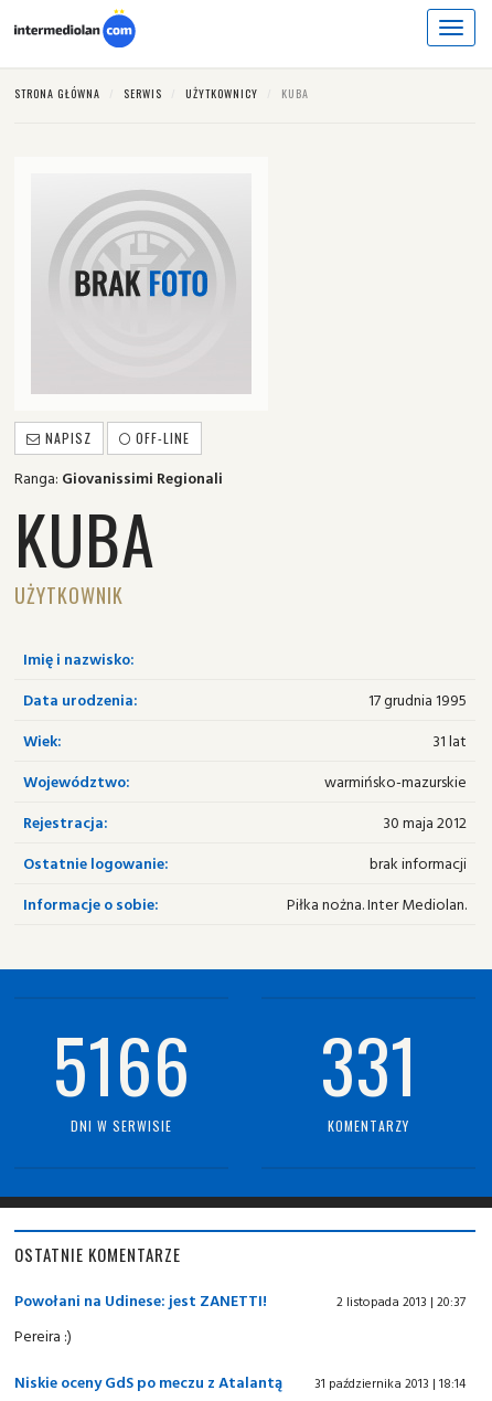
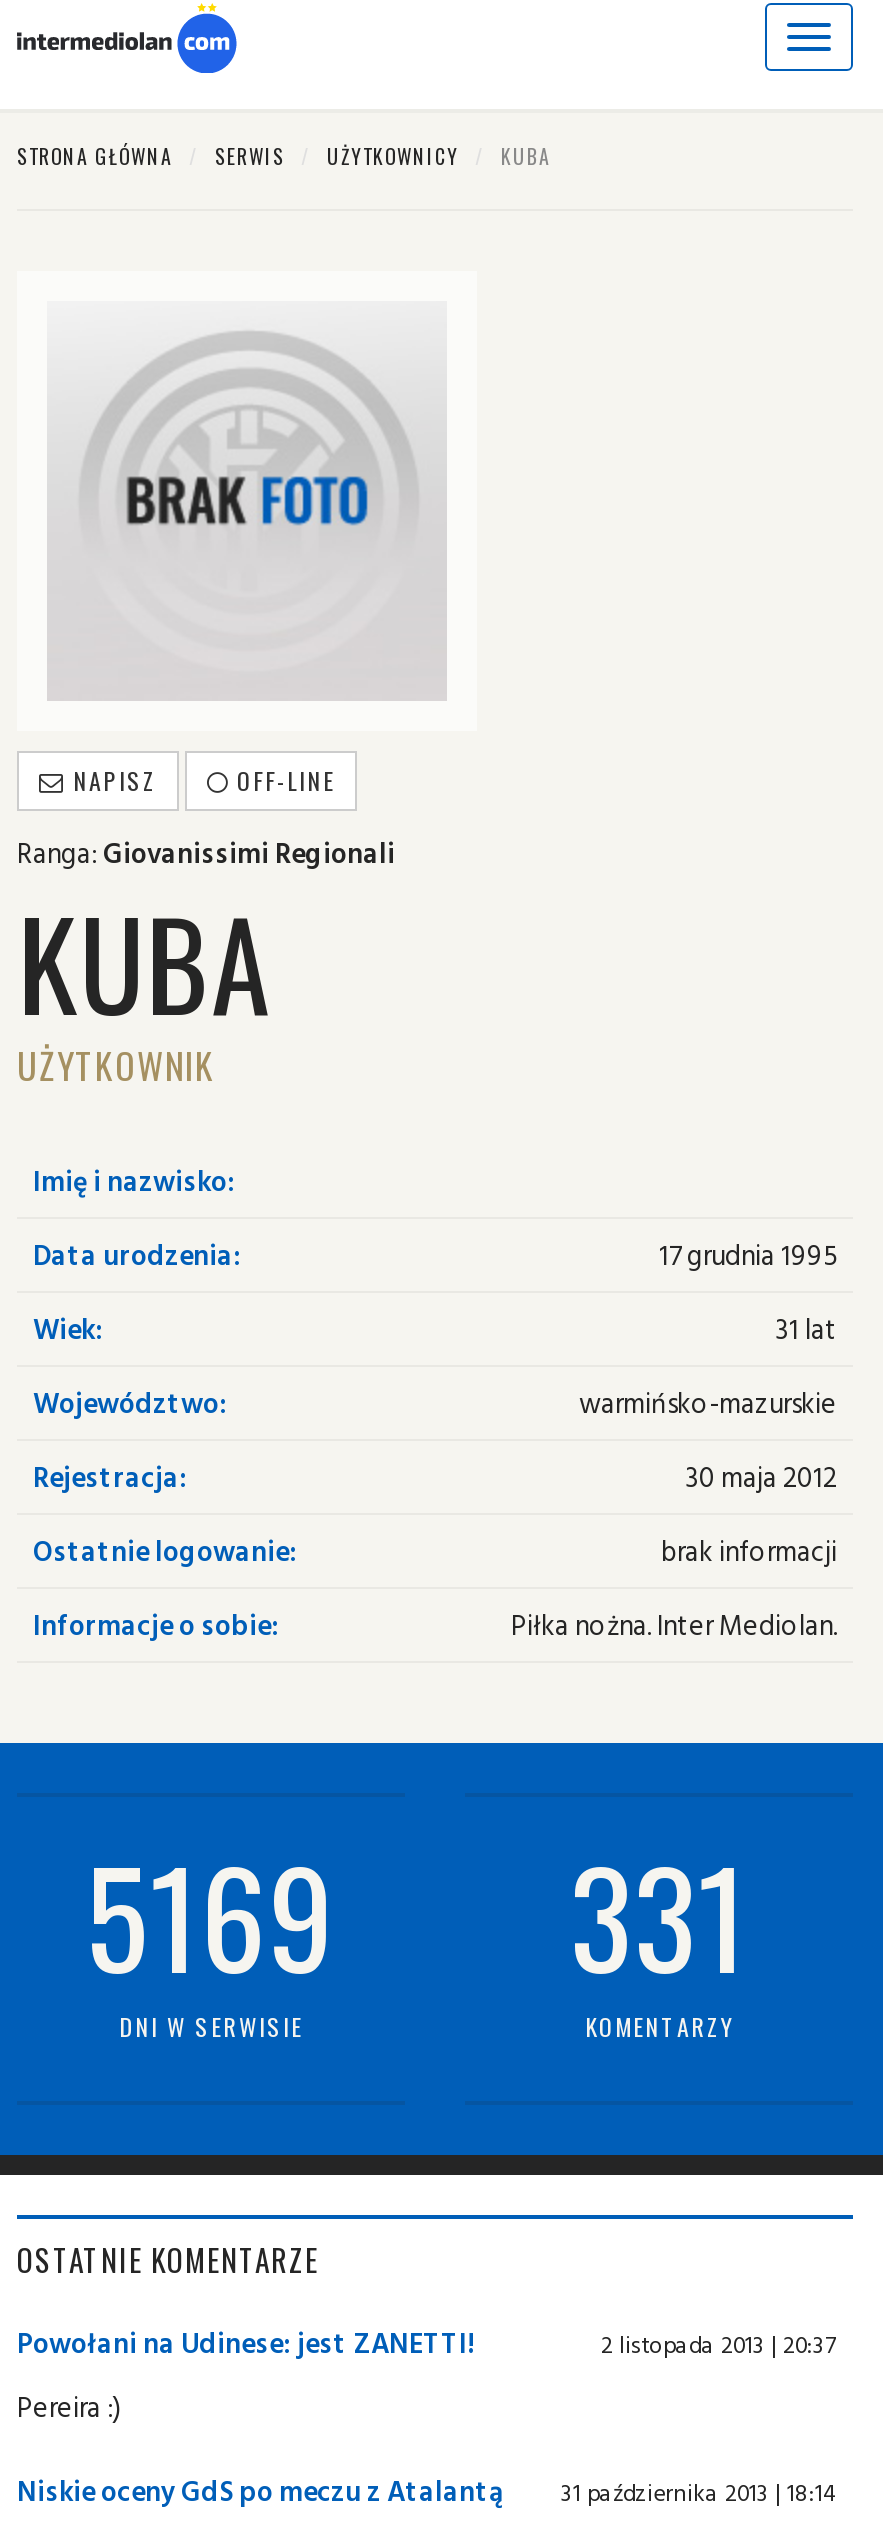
[52,1010,418,1117] 5166 331 -> [86,1817,748,2011] 5169 331

